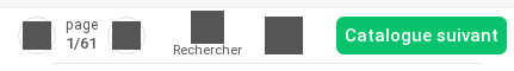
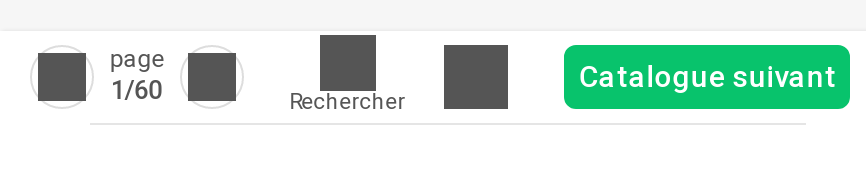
[66,34,97,51] 1/61 -> [111,74,163,104] 1/60

